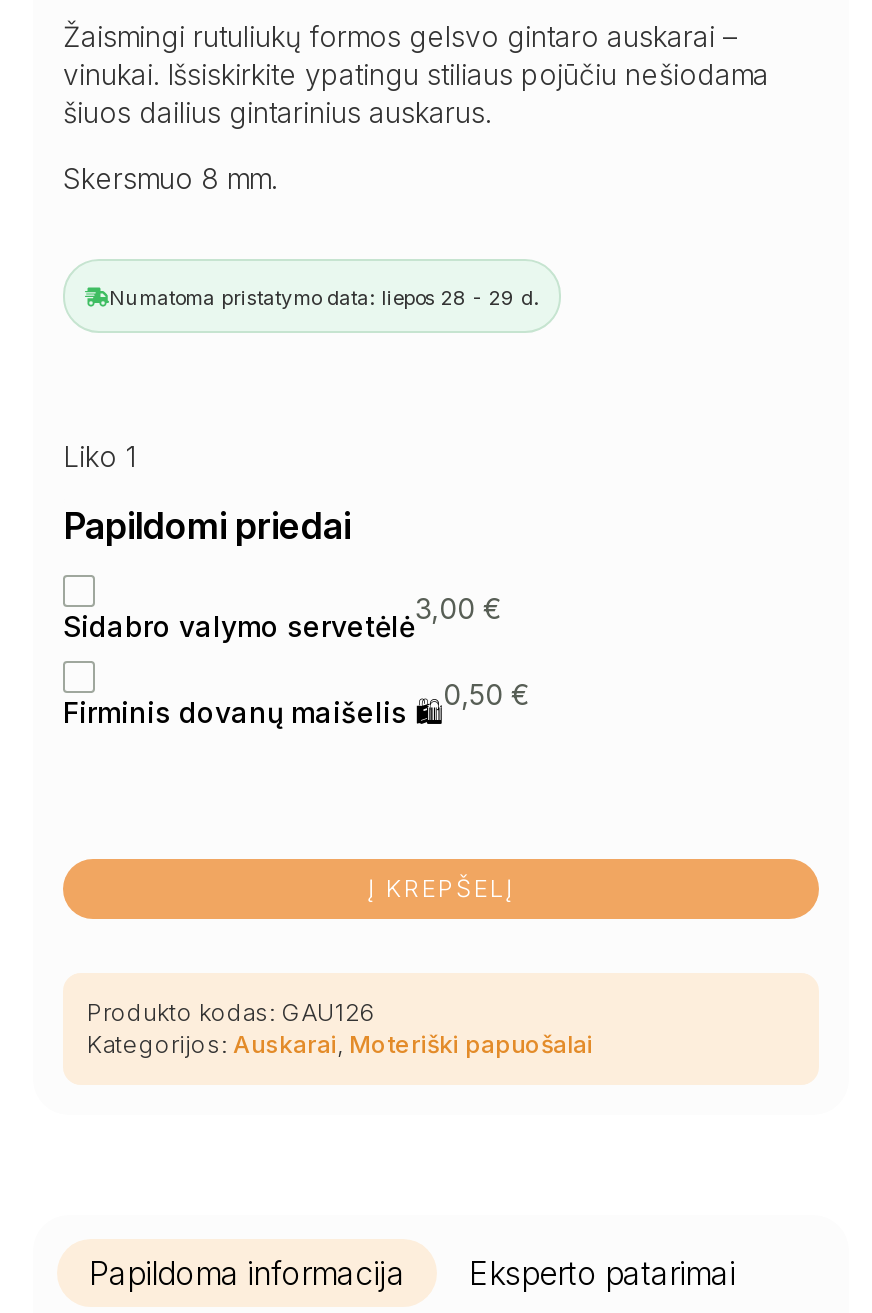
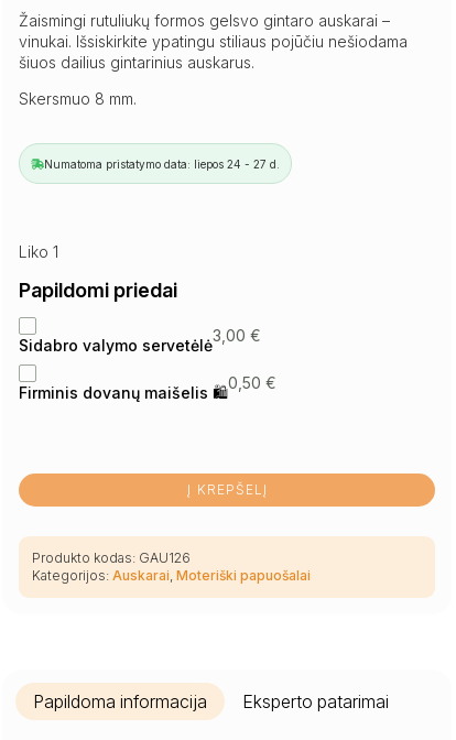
[109,284,539,308] Numatoma pristatymo data: liepos 28 - 29 d. -> [44,157,280,170] Numatoma pristatymo data: liepos 24 - 27 d.

